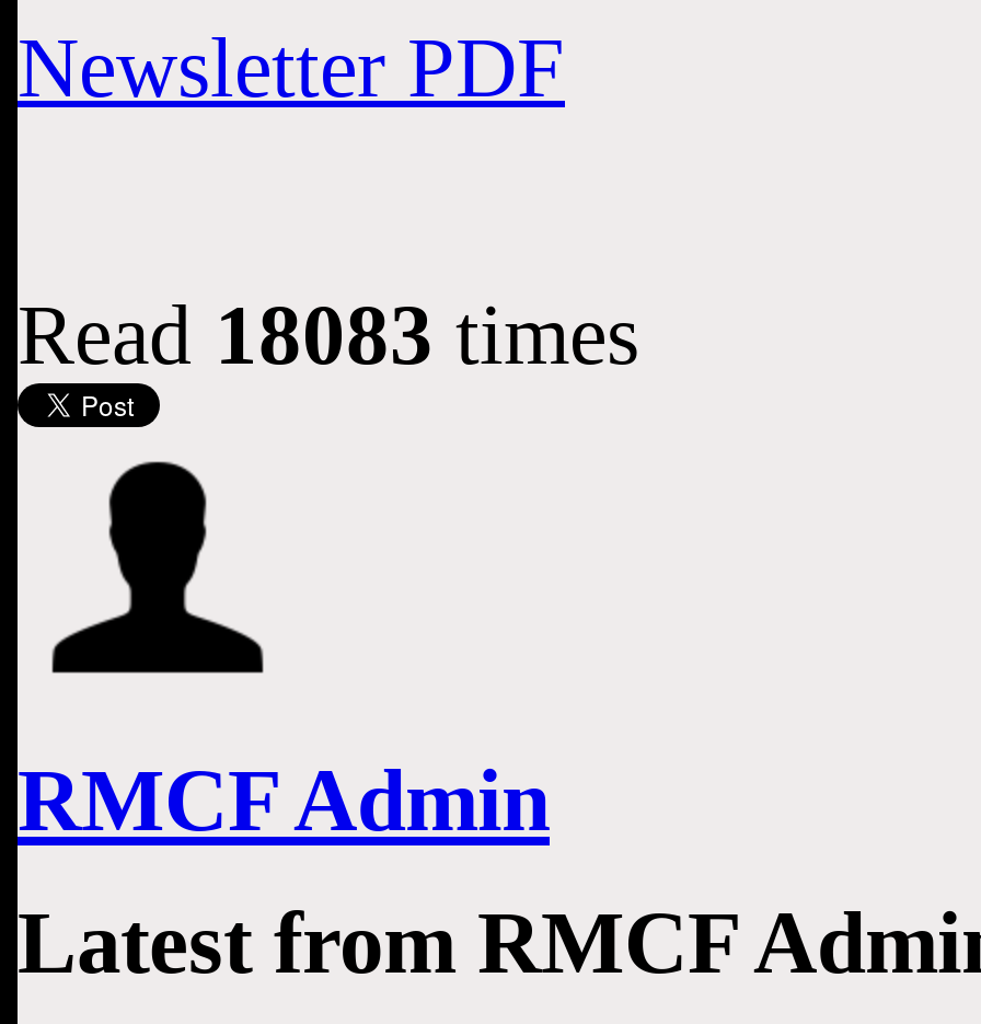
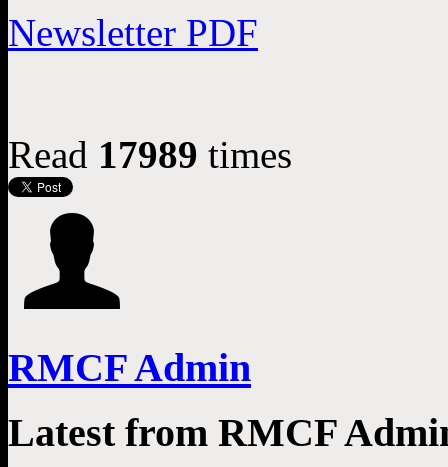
[18,287,639,381] Read 18083 times -> [8,133,292,176] Read 17989 times

